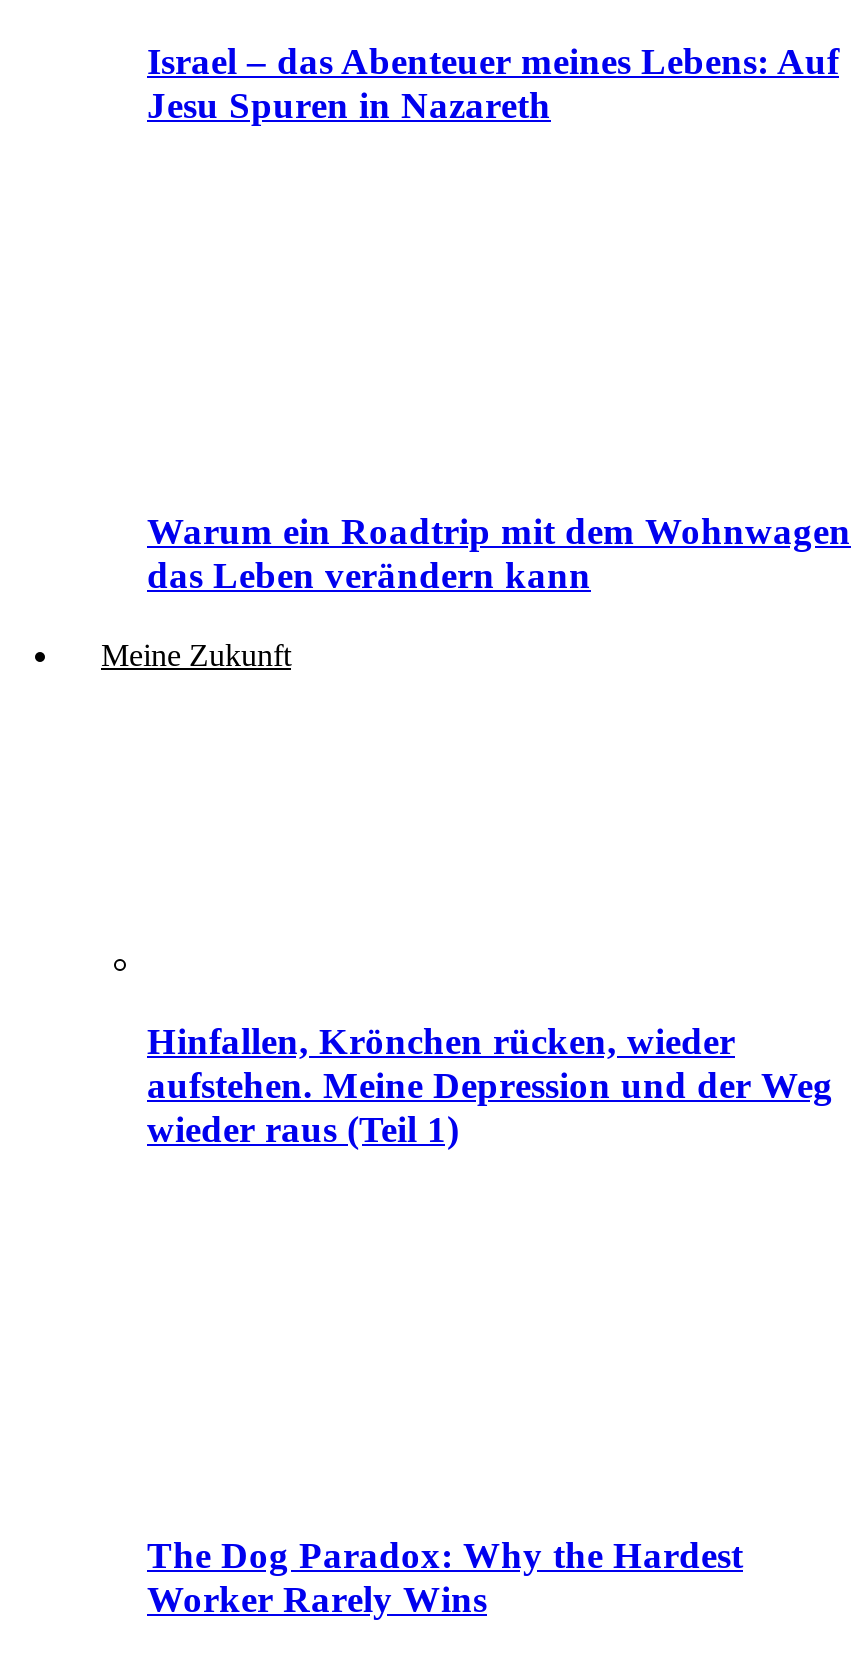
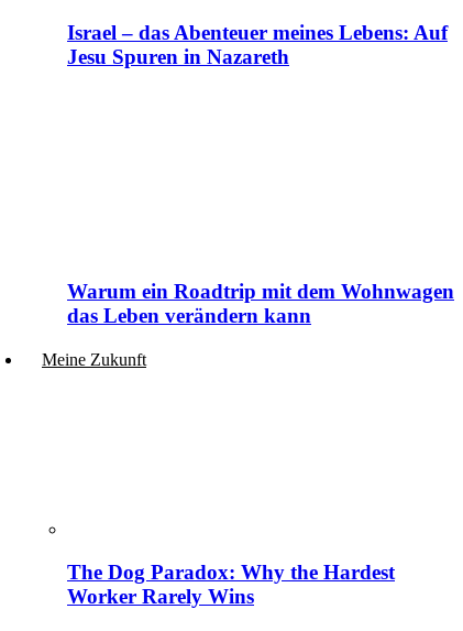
[147,1020,833,1150] Hinfallen, Krönchen rücken, wieder | aufstehen. Meine Depression und der Weg | wieder raus (Teil 1) -> none

